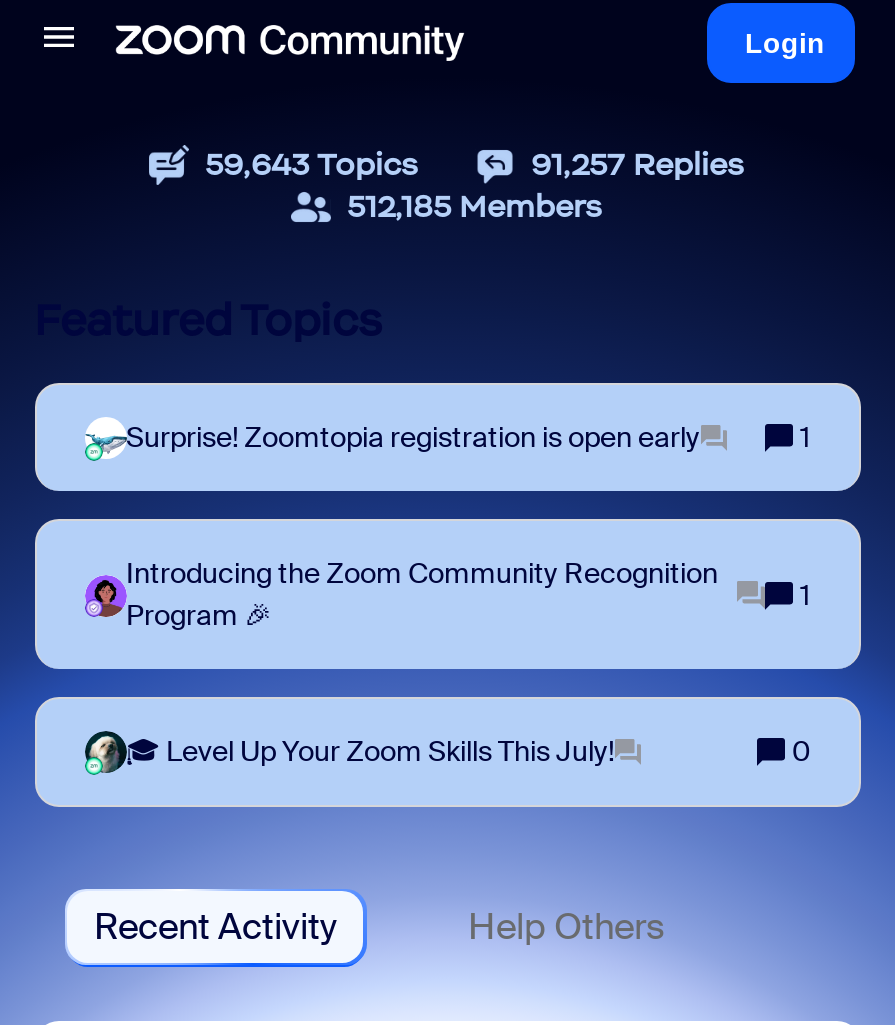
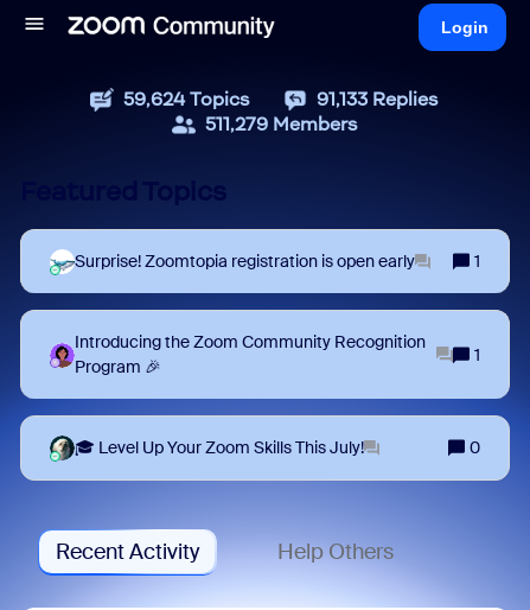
[205,145,419,183] 59,643 Topics -> [123,88,250,110] 59,624 Topics
[531,145,745,183] 91,257 Replies -> [317,88,439,110] 91,133 Replies
[347,187,603,225] 512,185 Members -> [205,113,357,135] 511,279 Members

